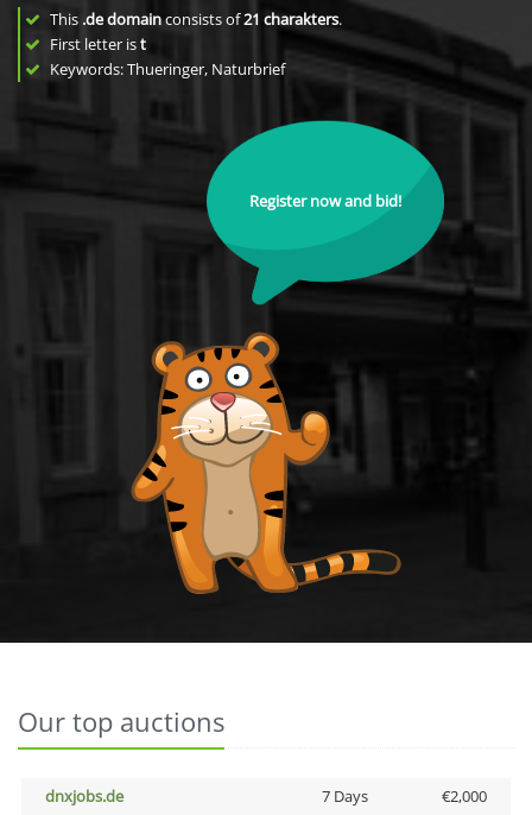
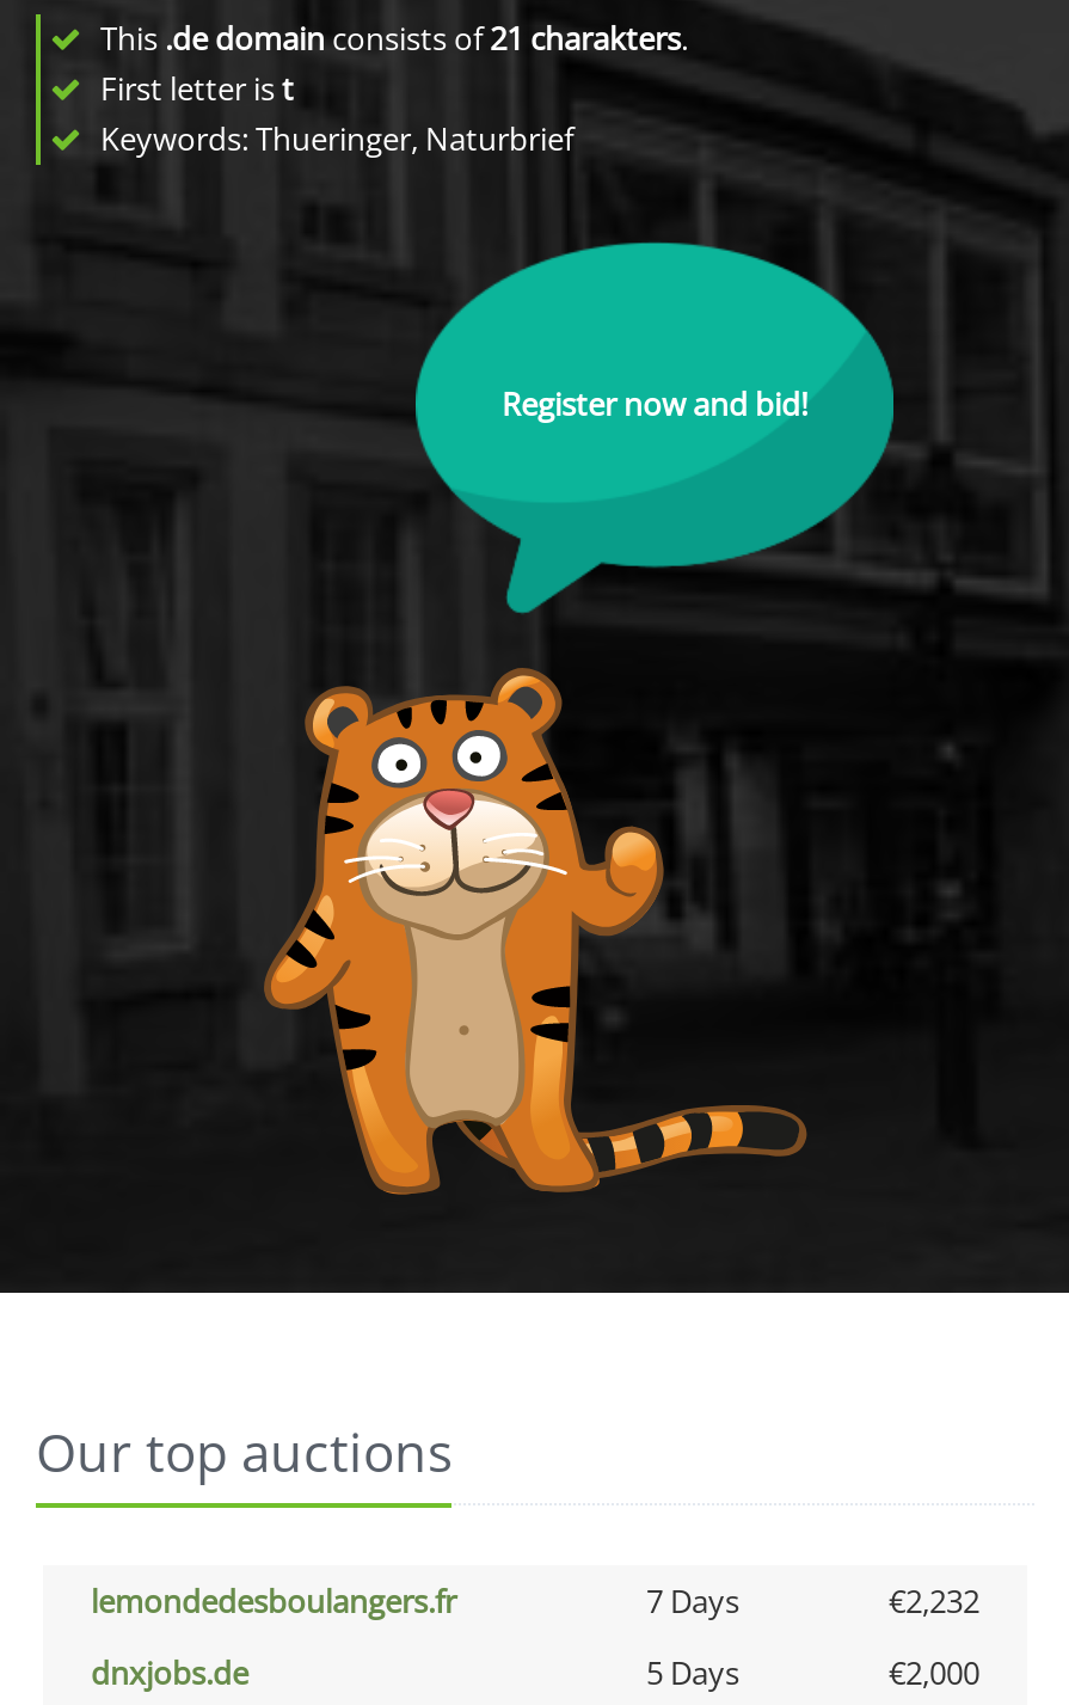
none -> [91,1580,979,1623] lemondedesboulangers.fr | 7 Days | €2,232
[321,785,368,807] 7 Days -> [646,1651,739,1694] 5 Days

